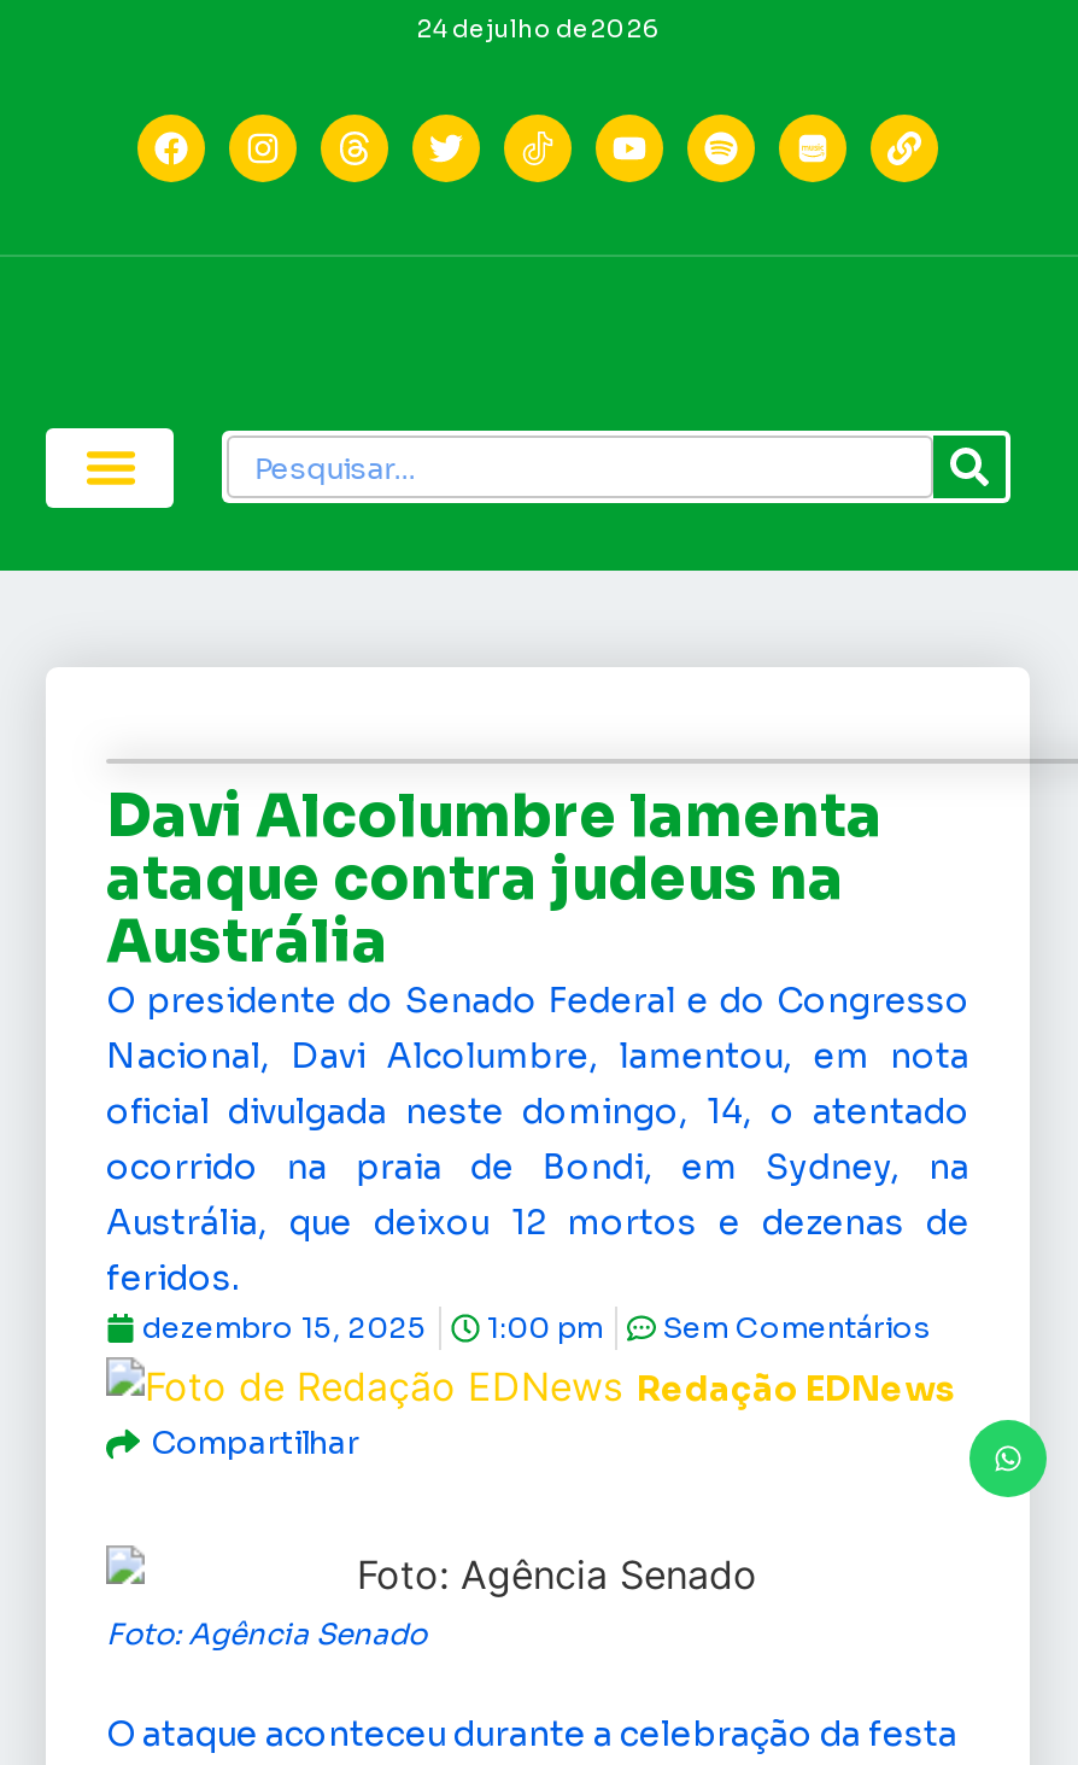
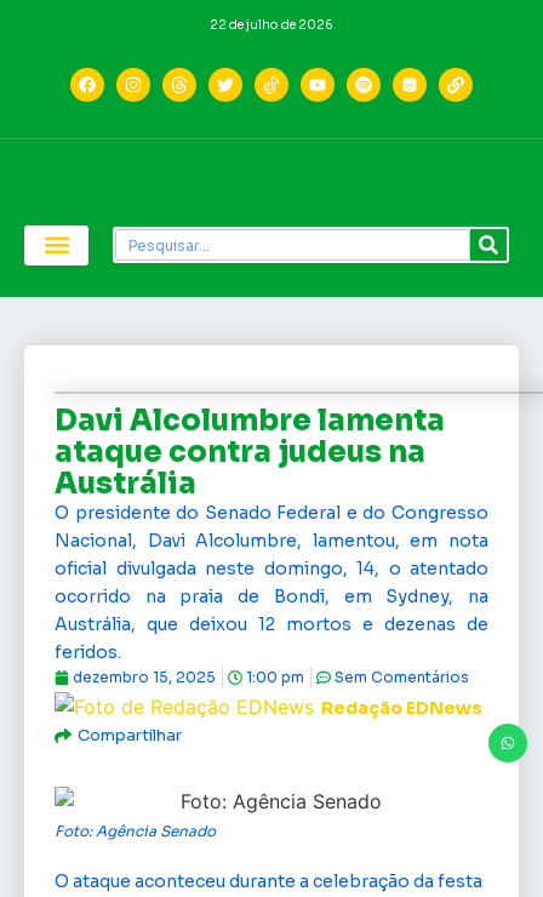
[416,13,660,45] 24 de julho de 2026 -> [210,17,333,33] 22 de julho de 2026

